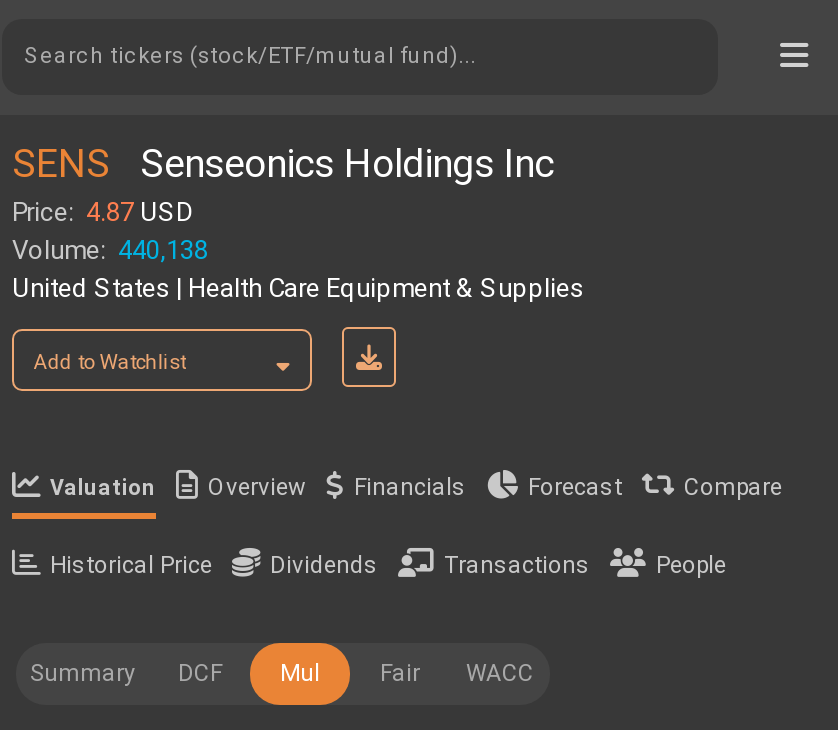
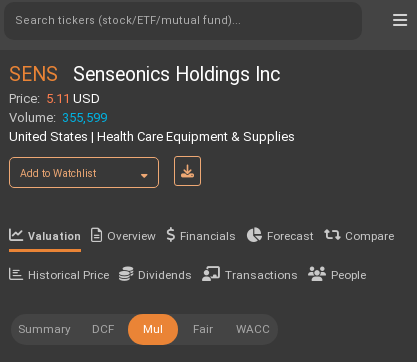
[12,197,194,227] Price: 4.87 USD -> [9,91,100,106] Price: 5.11 USD
[12,235,208,265] Volume: 440,138 -> [9,110,107,125] Volume: 355,599

